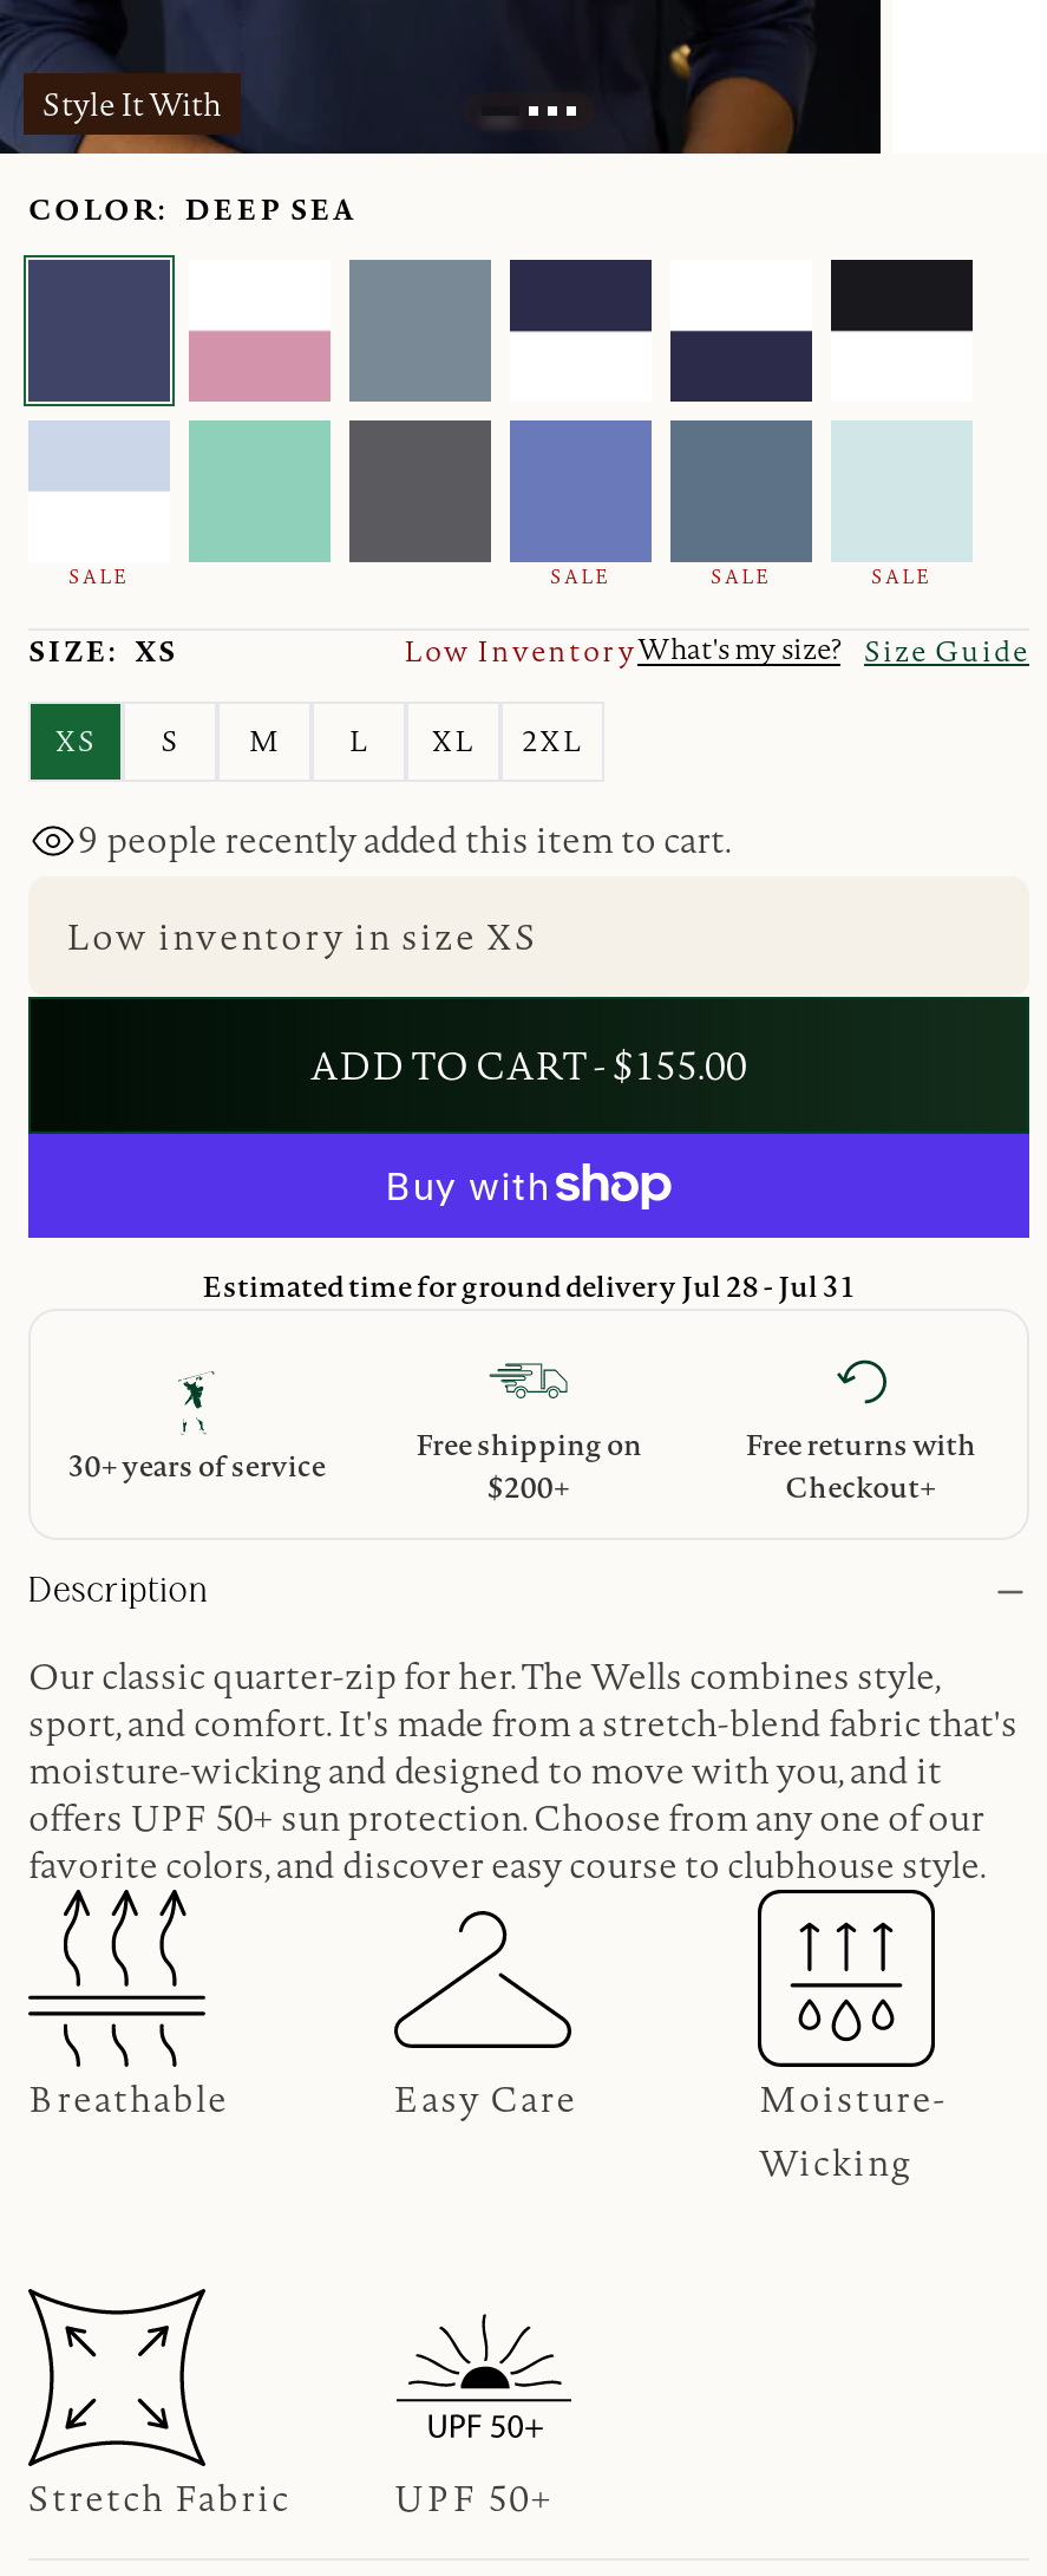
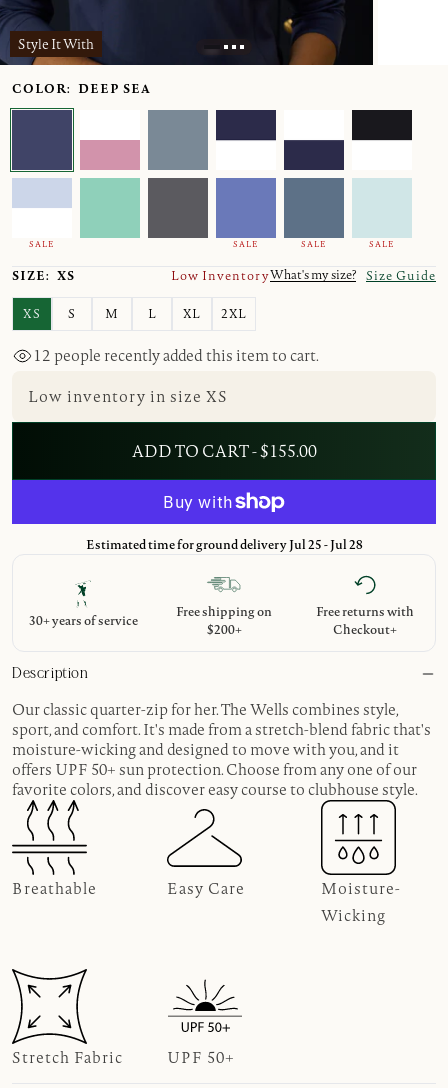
[78,814,732,864] 9 people recently added this item to cart. -> [33,345,319,366] 12 people recently added this item to cart.
[202,1265,856,1306] Estimated time for ground delivery Jul 28 - Jul 31 -> [85,536,362,553] Estimated time for ground delivery Jul 25 - Jul 28

